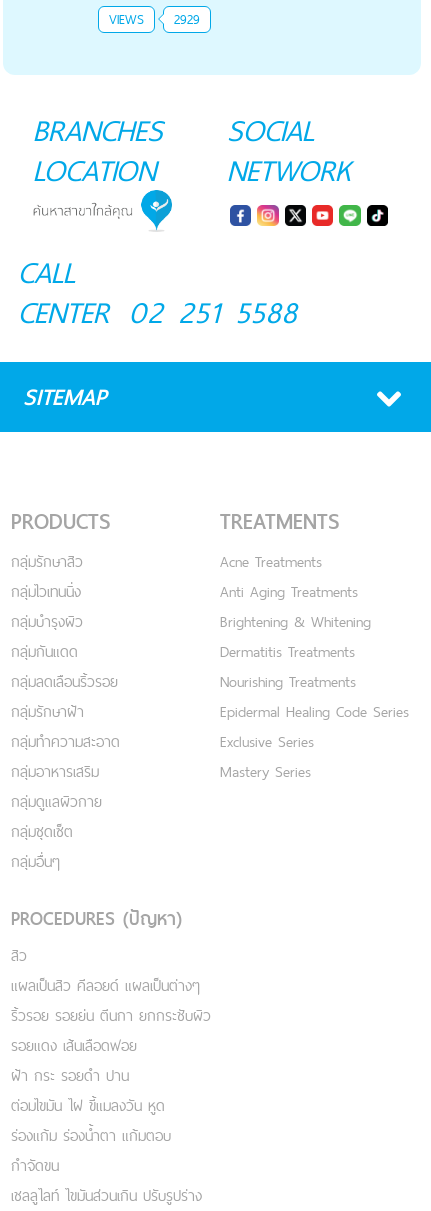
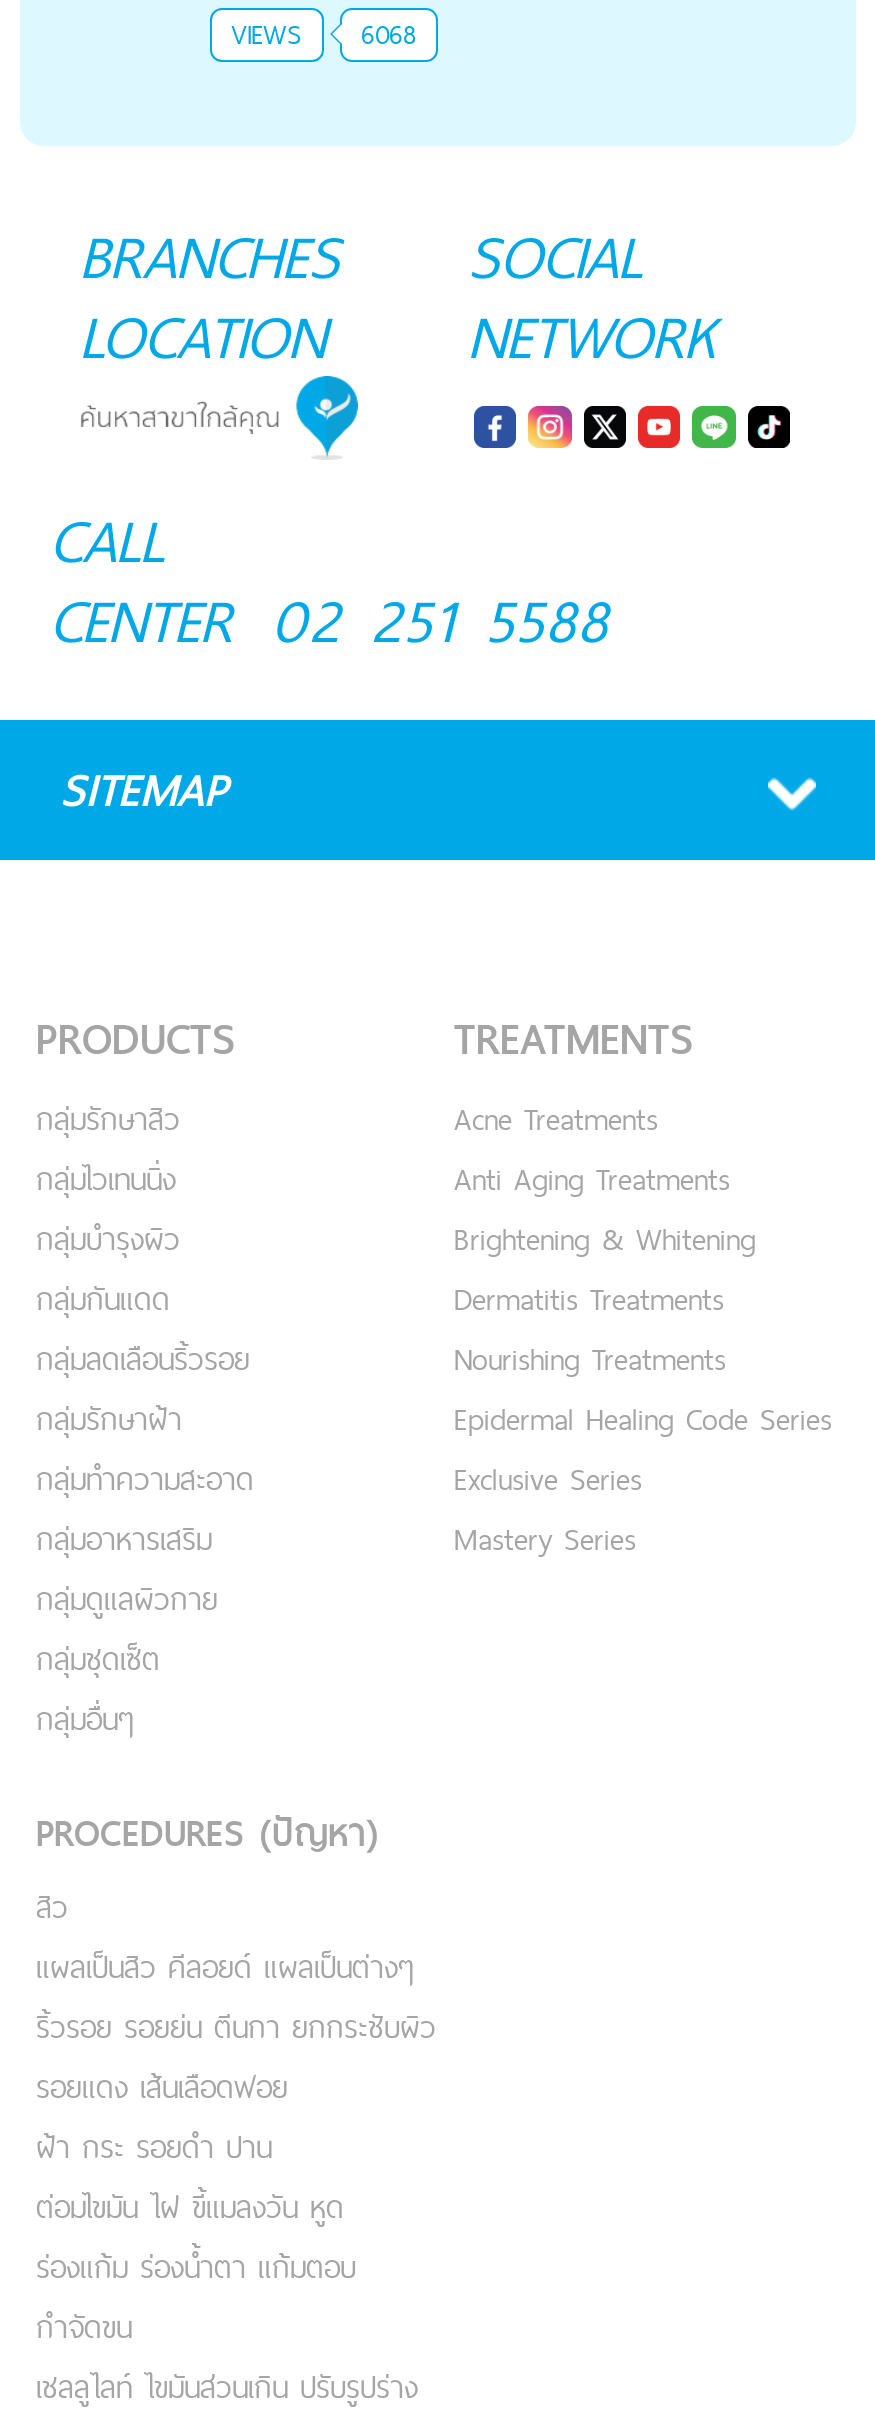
[109,7,200,29] VIEWS 2929 -> [231,11,415,55] VIEWS 6068

